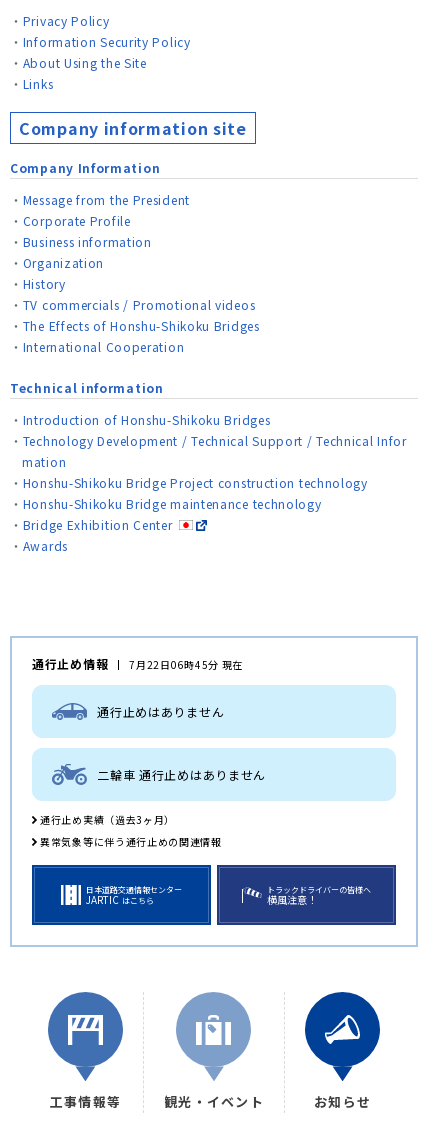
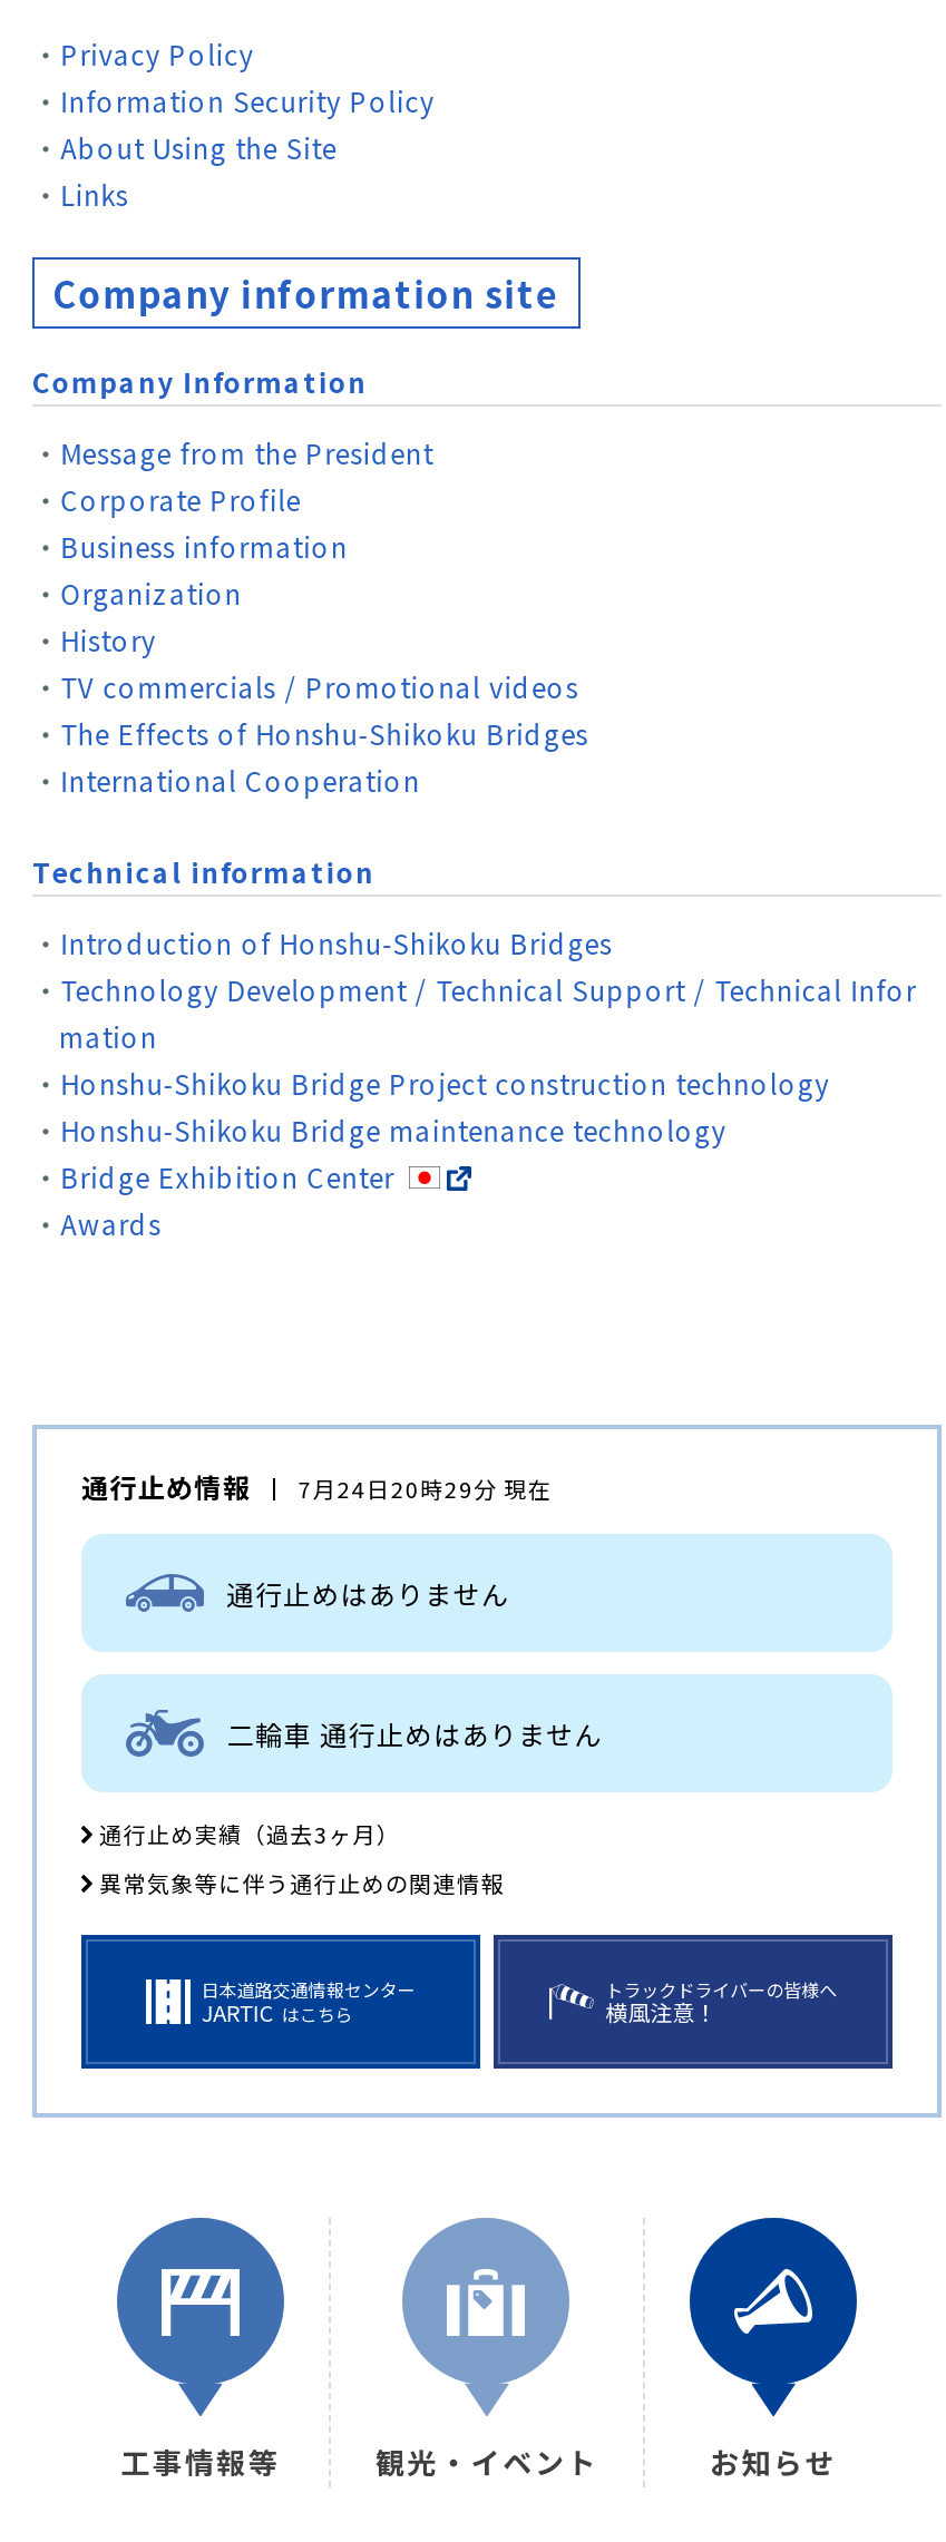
[129,657,243,672] 7月22日06時45分 現在 -> [298,1472,552,1505] 7月24日20時29分 現在

